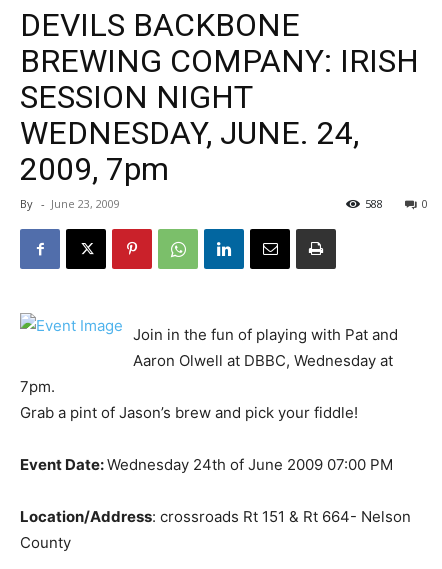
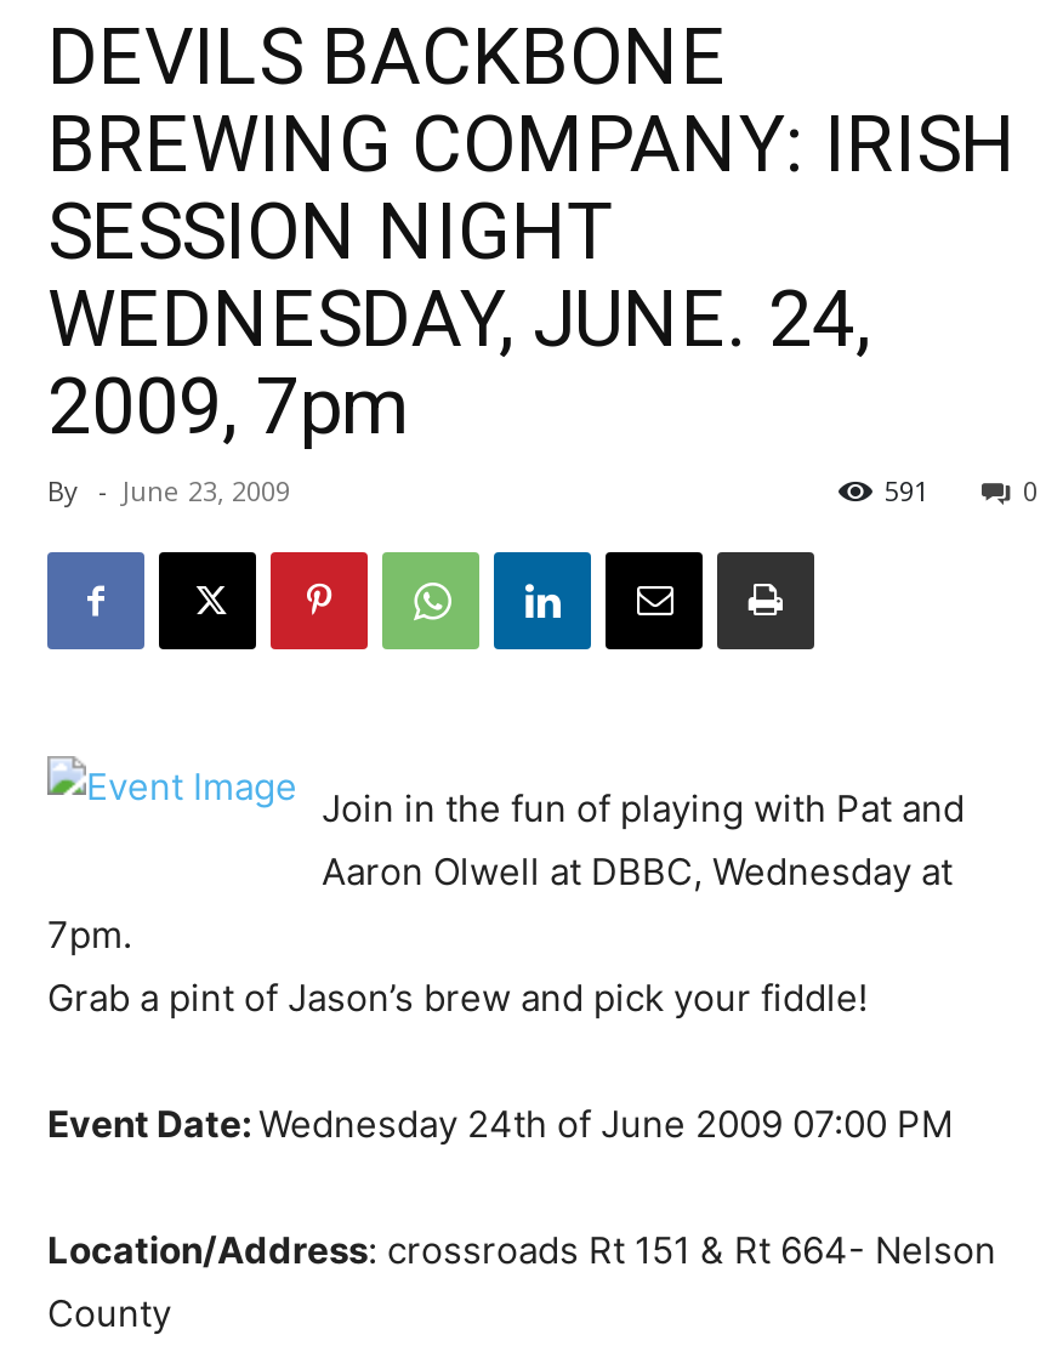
[365,196,383,211] 588 -> [885,472,928,509] 591

